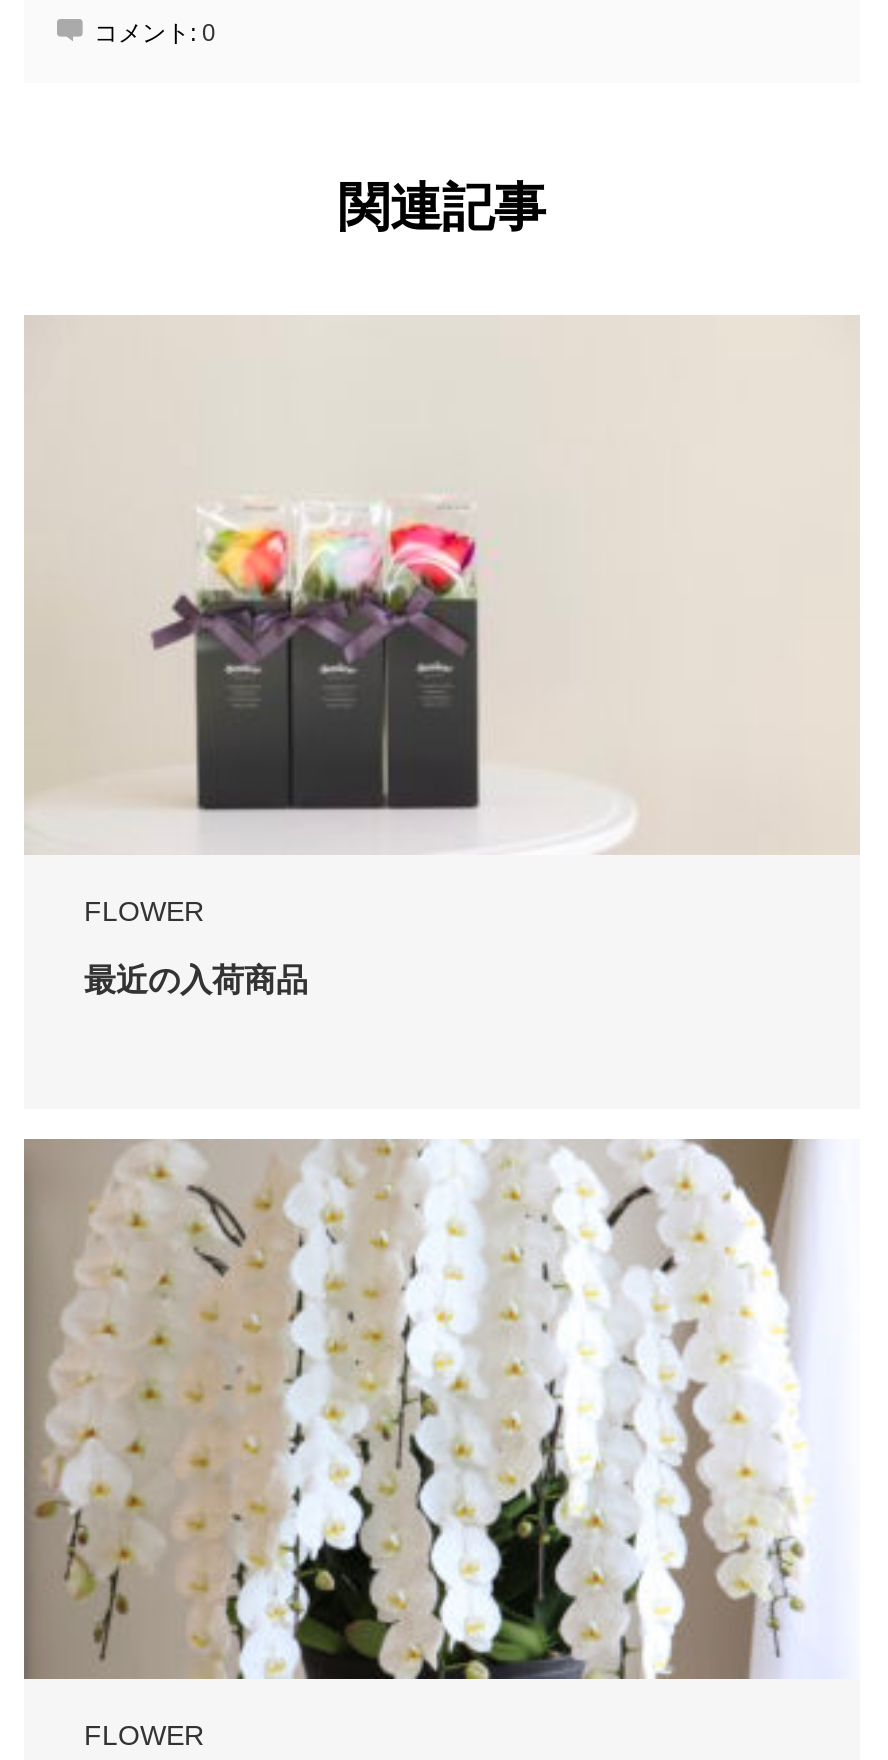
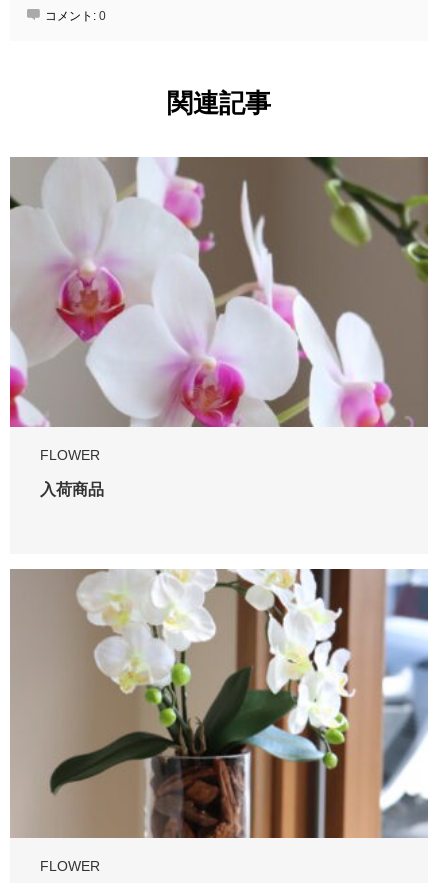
[24,315,860,855] [image] -> [9,156,429,428] [image]
[84,962,308,996] 最近の入荷商品 -> [40,481,104,498] 入荷商品
[24,1137,860,1681] [image] -> [10,568,429,839] [image]

